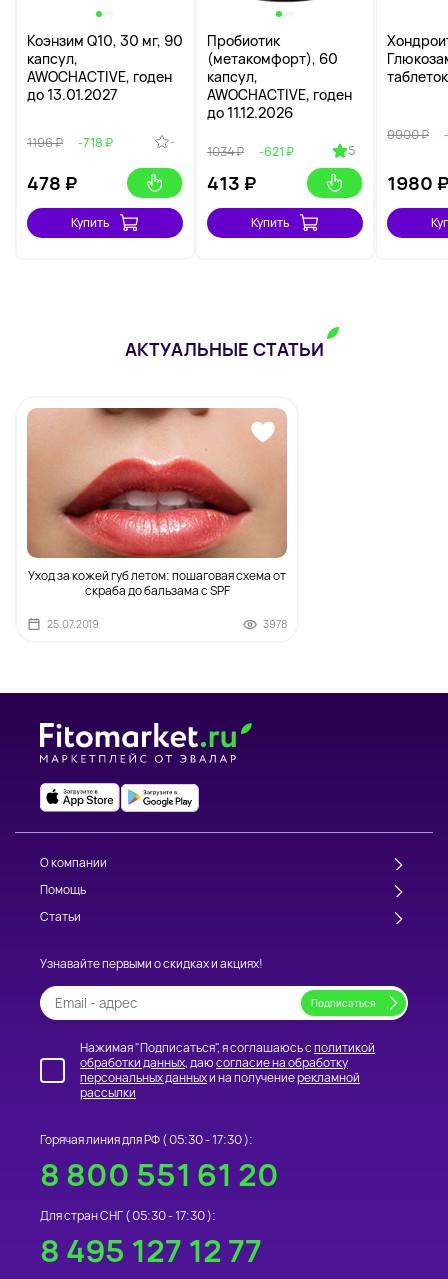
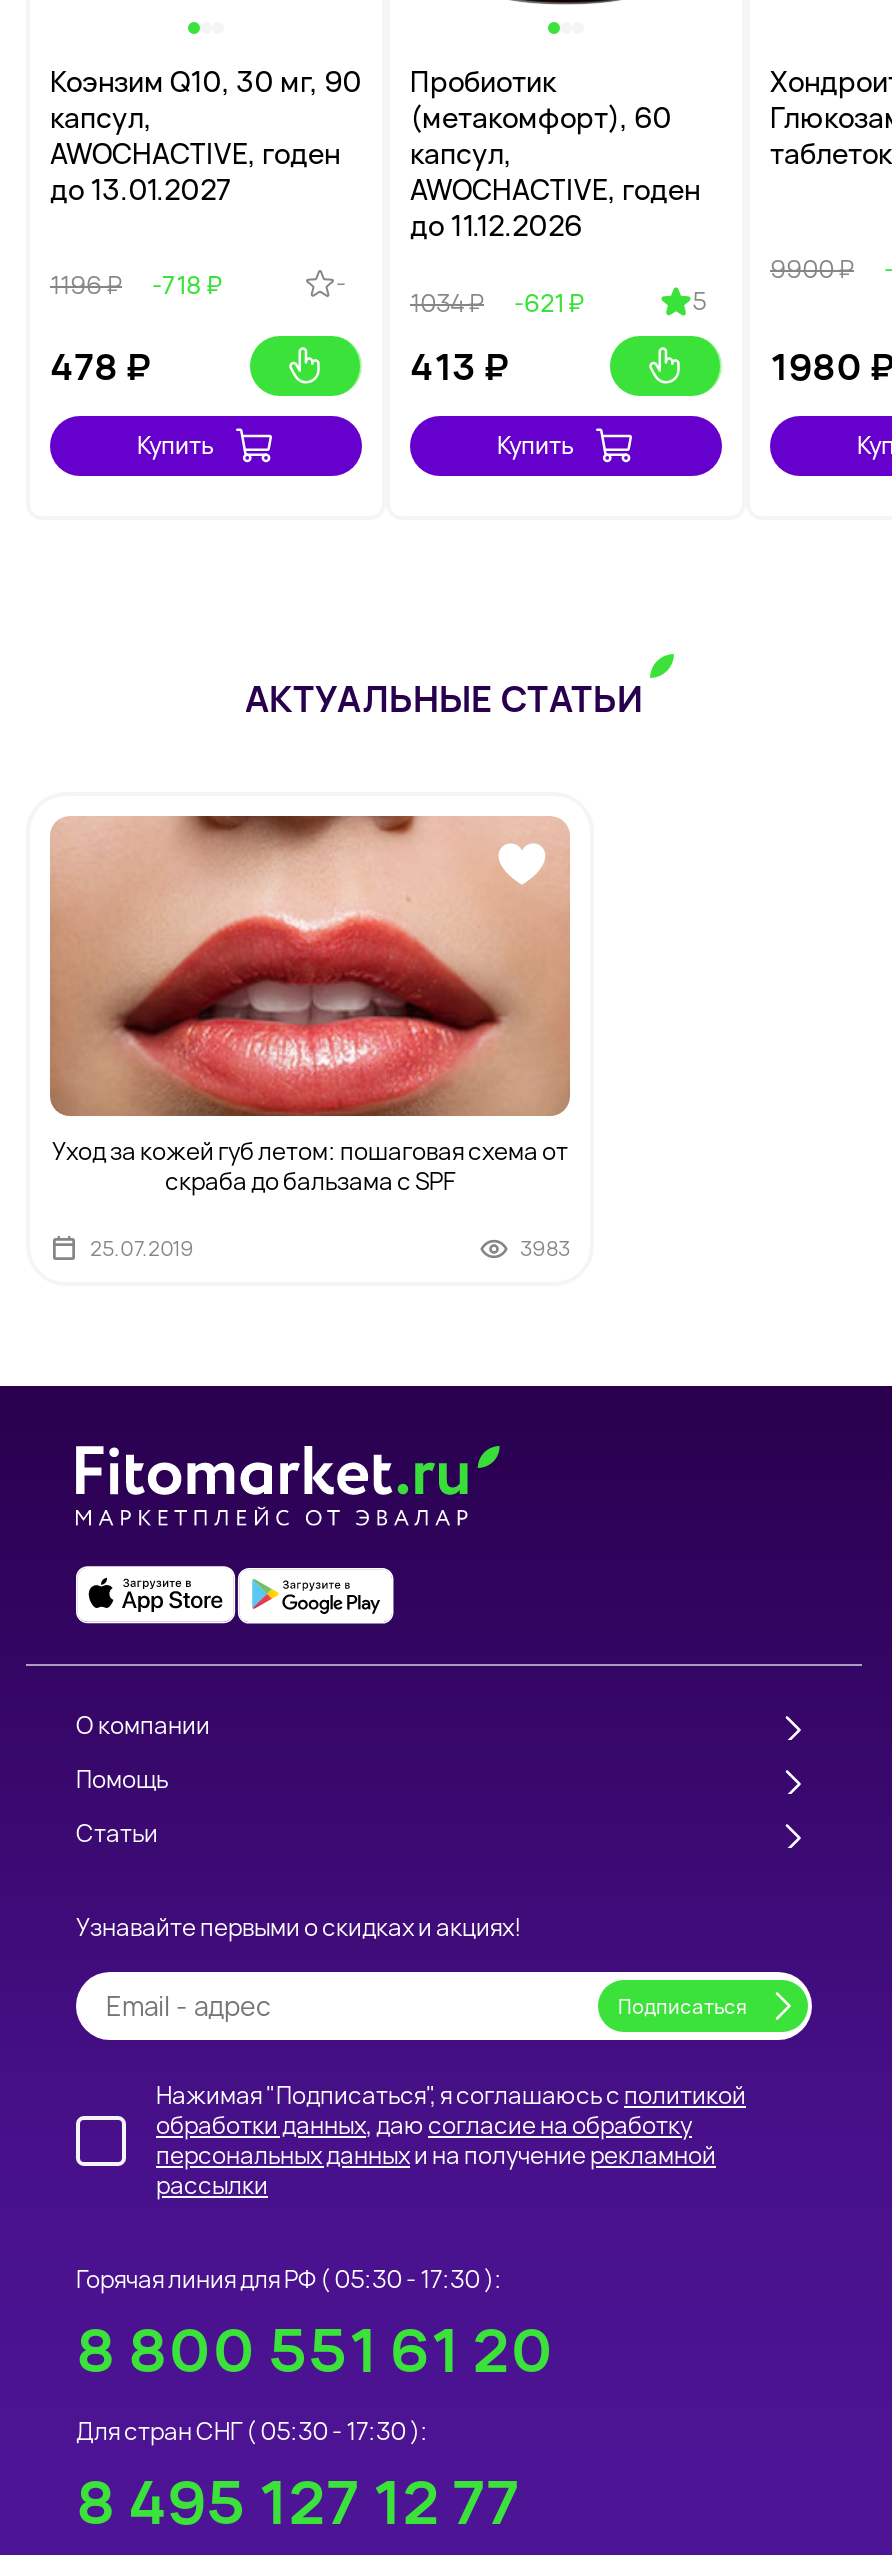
[263,617,287,631] 3978 -> [520,1235,570,1263] 3983

